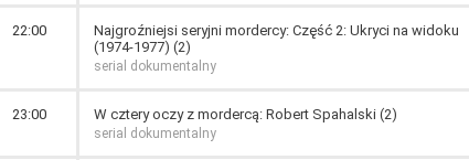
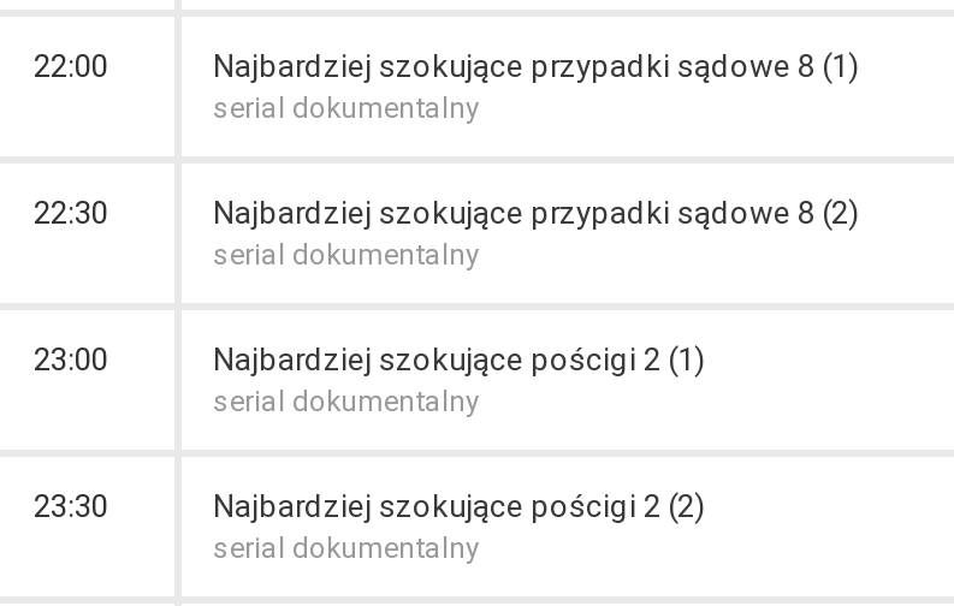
[94,22,459,55] Najgroźniejsi seryjni mordercy: Część 2: Ukryci na widoku | (1974-1977) (2) -> [34,48,860,231] Najbardziej szokujące przypadki sądowe 8 (1) | serial dokumentalny | 22:30 | Najbardziej szokujące przypadki sądowe 8 (2)
[94,106,397,122] W cztery oczy z mordercą: Robert Spahalski (2) -> [34,341,706,524] Najbardziej szokujące pościgi 2 (1) | serial dokumentalny | 23:30 | Najbardziej szokujące pościgi 2 (2)

